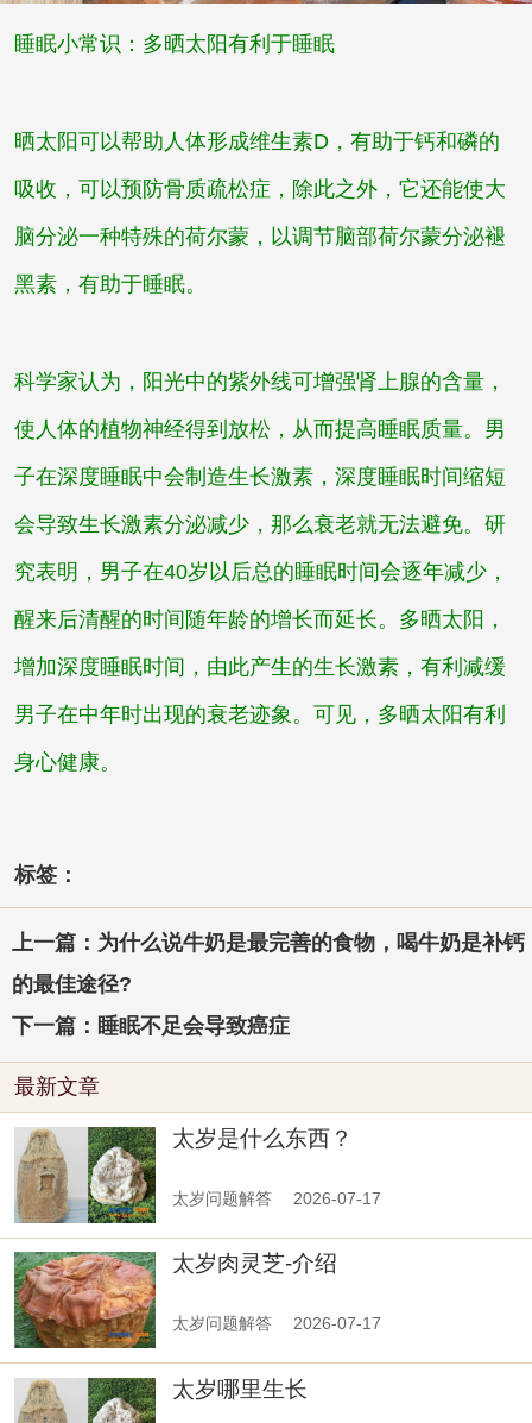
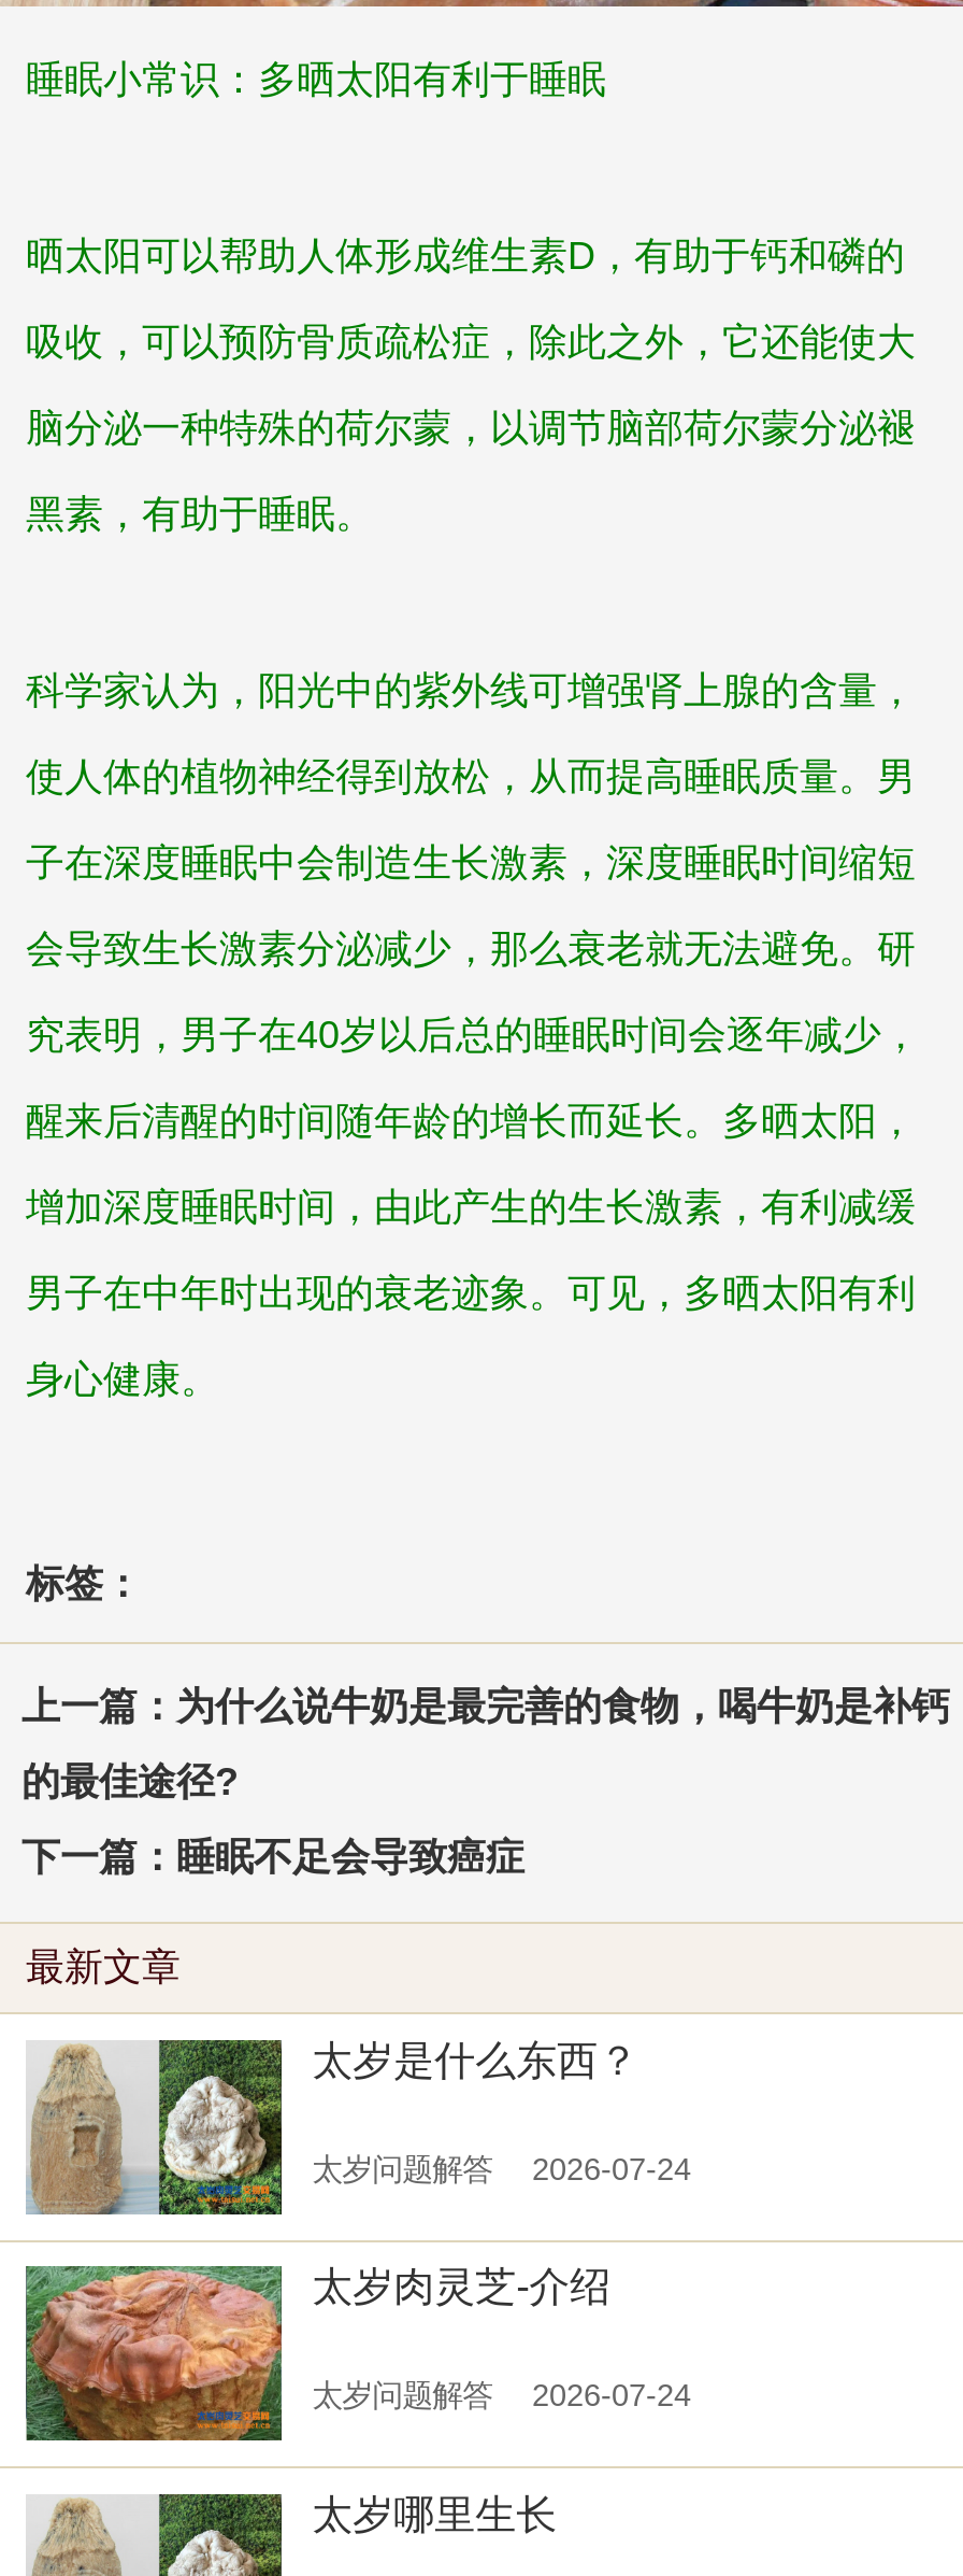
[172,1188,382,1207] 太岁问题解答 2026-07-17 -> [312,2151,691,2185] 太岁问题解答 2026-07-24
[172,1314,382,1333] 太岁问题解答 2026-07-17 -> [312,2378,691,2412] 太岁问题解答 2026-07-24

